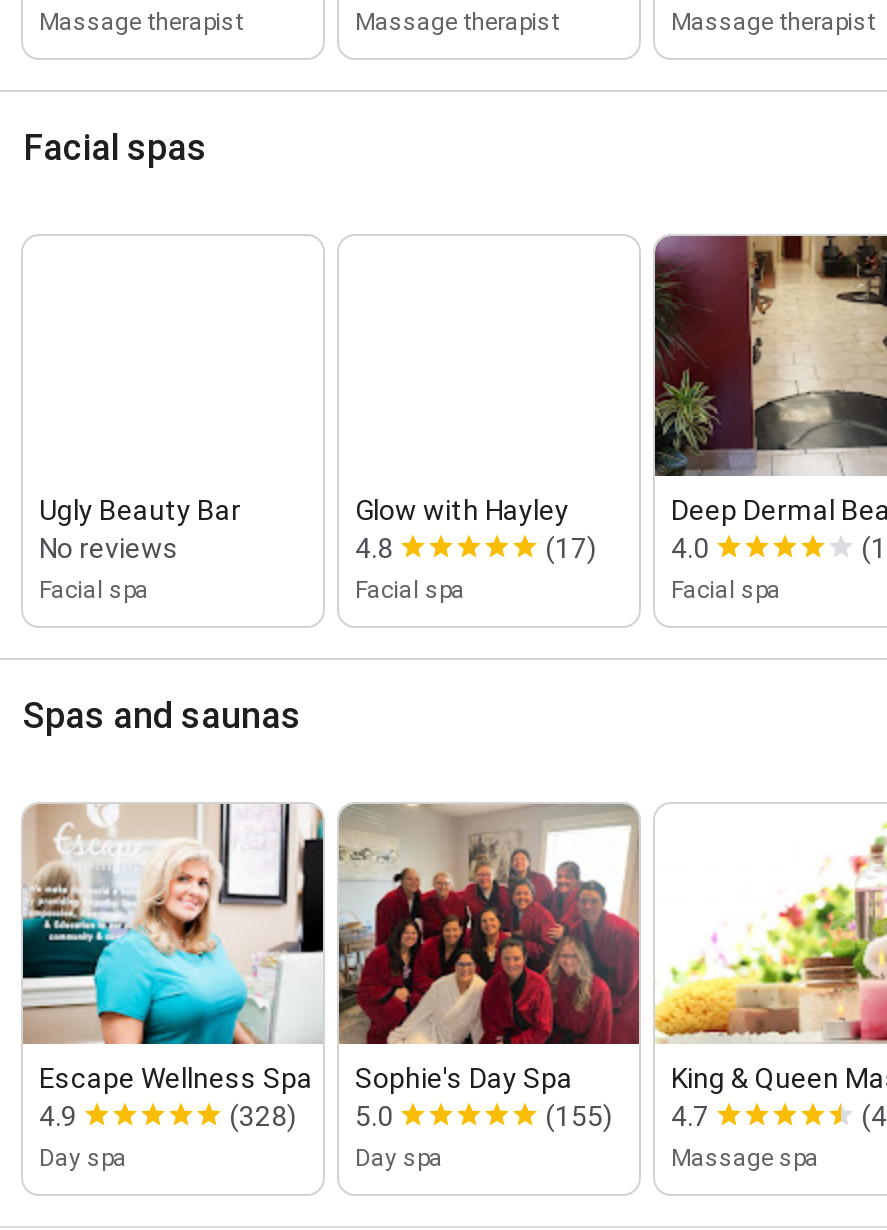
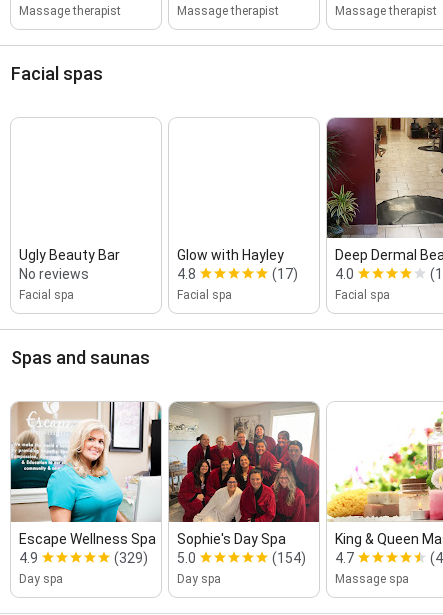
[229,1099,393,1131] (328) 5.0 -> [114,550,196,566] (329) 5.0
[545,1099,709,1131] (155) 4.7 -> [272,550,354,566] (154) 4.7

